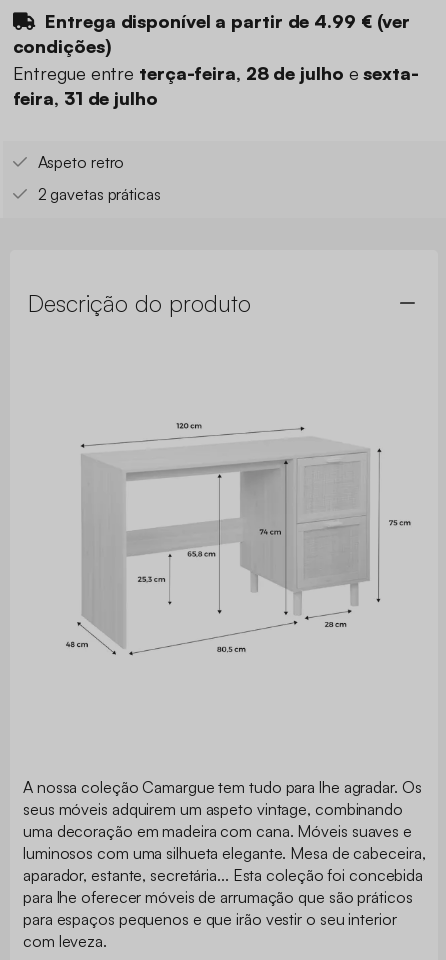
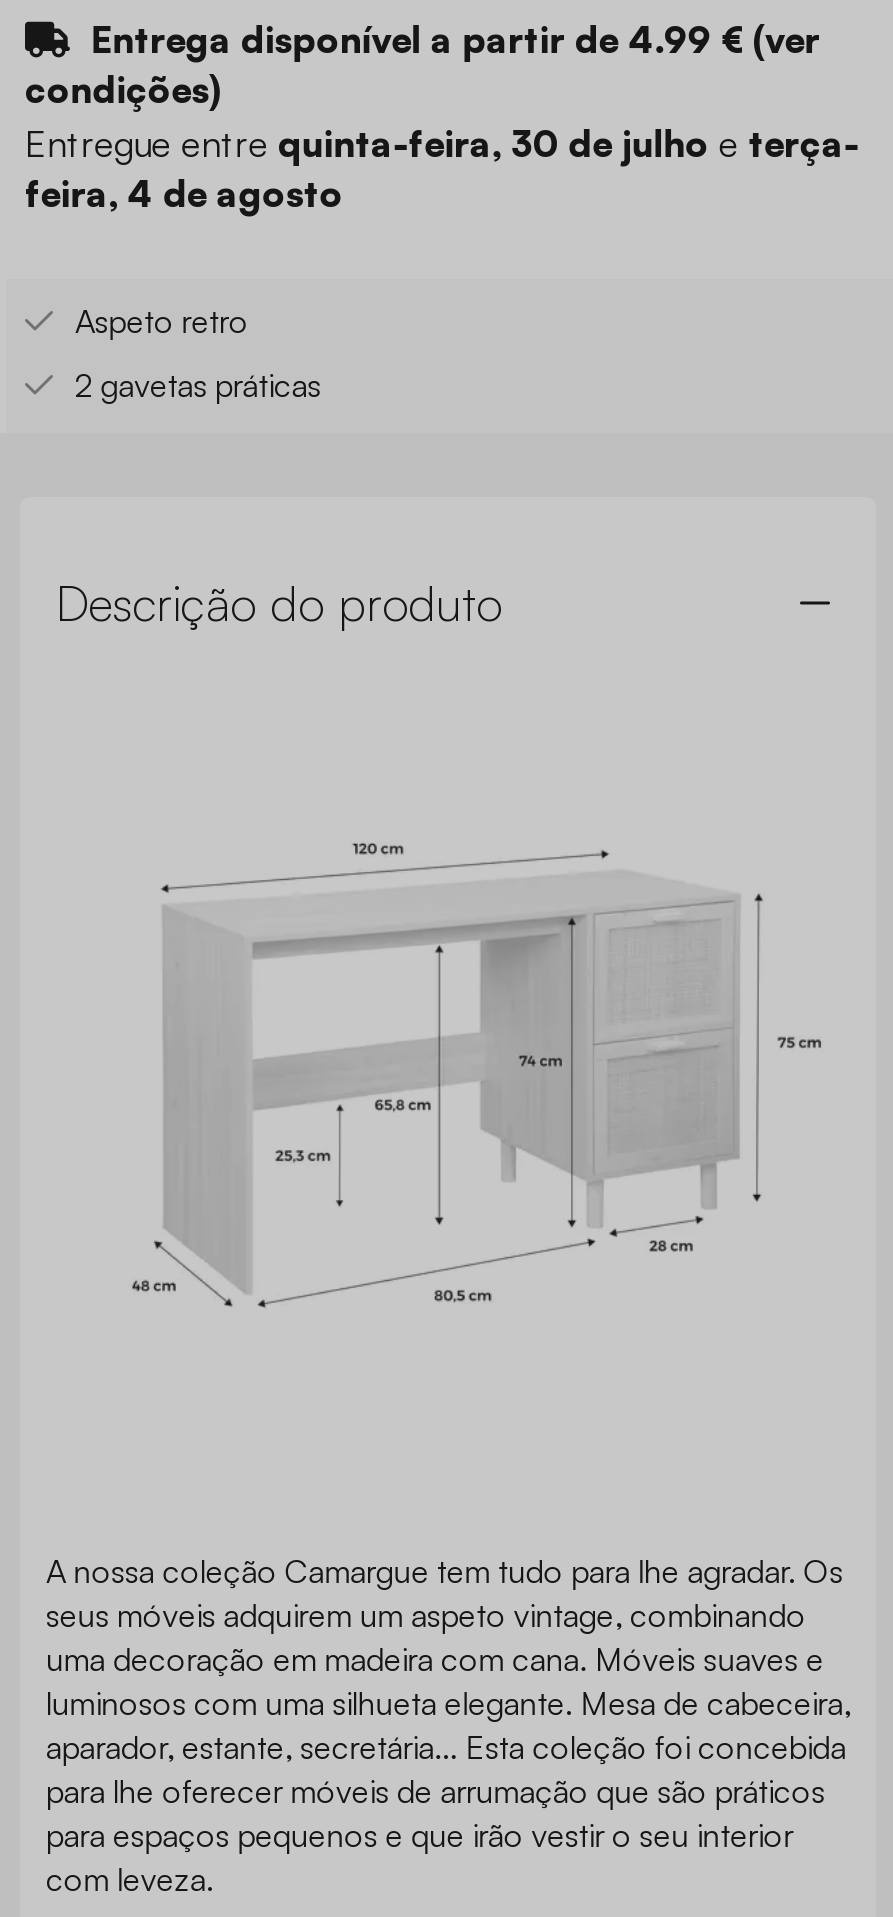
[12,62,419,84] Entregue entre terça-feira, 28 de julho e sexta- -> [25,121,859,165] Entregue entre quinta-feira, 30 de julho e terça-
[12,87,158,109] feira, 31 de julho -> [25,171,343,215] feira, 4 de agosto

